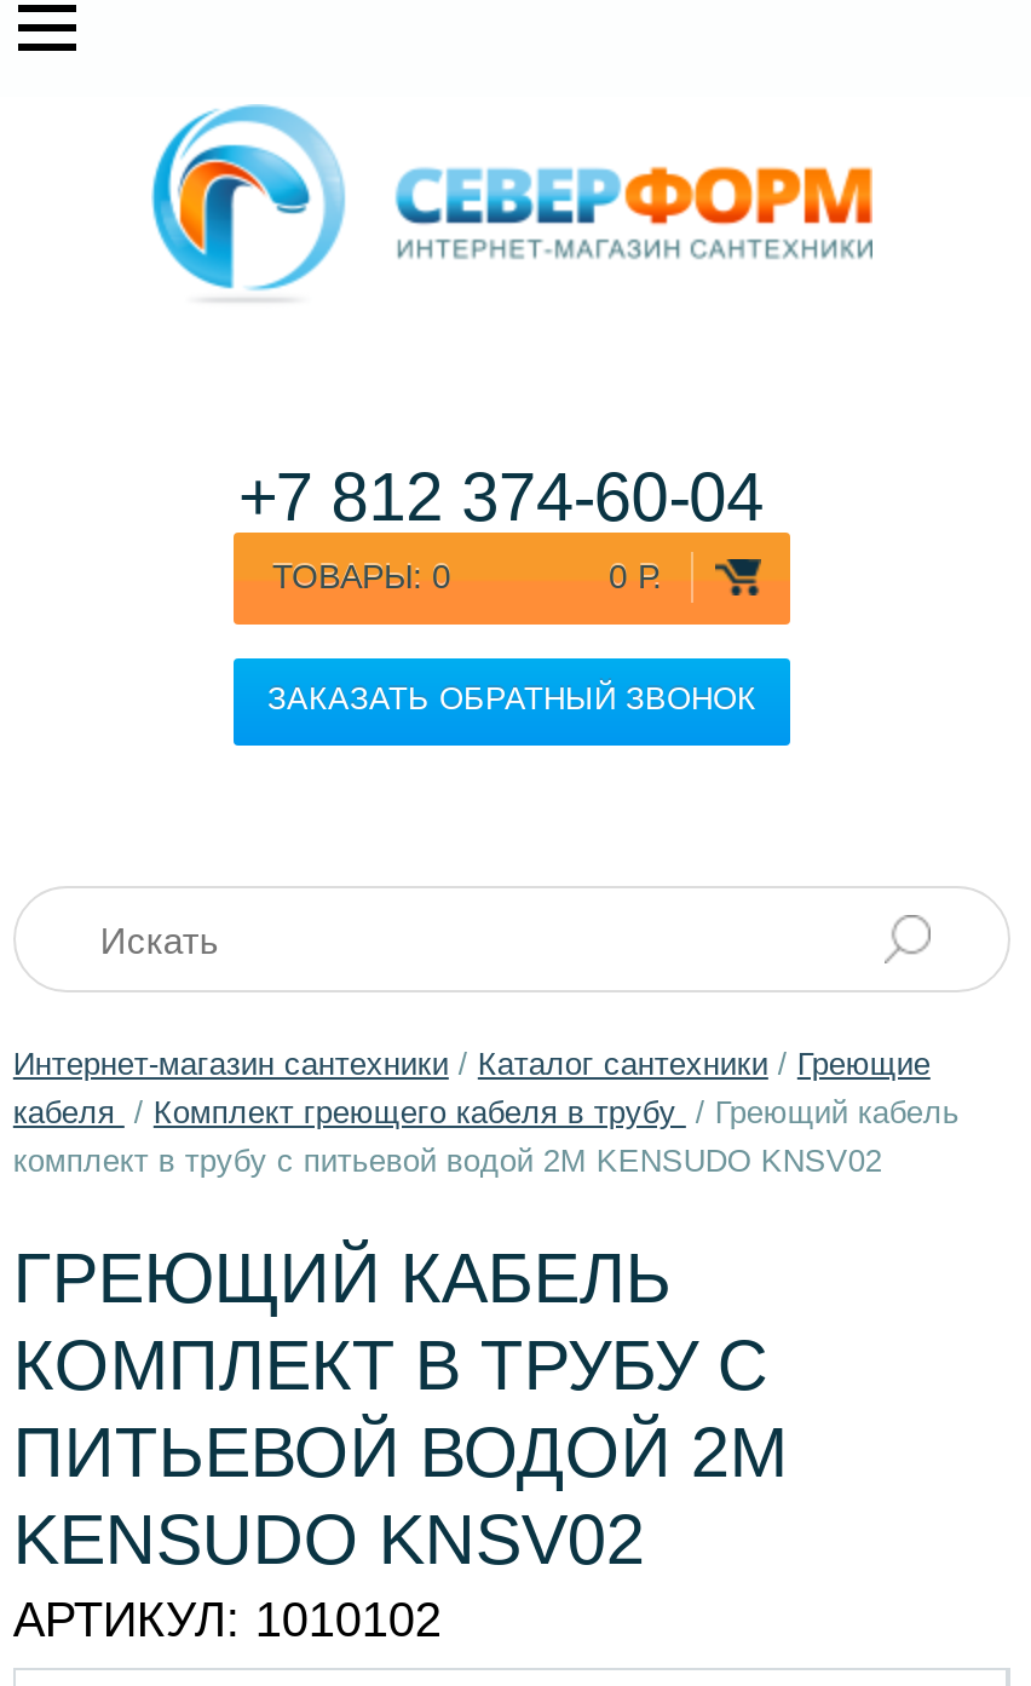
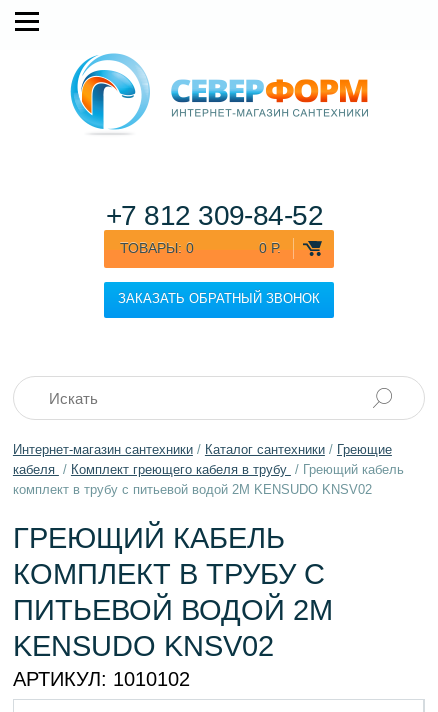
[238,460,764,535] +7 812 374-60-04 -> [106,200,323,231] +7 812 309-84-52

